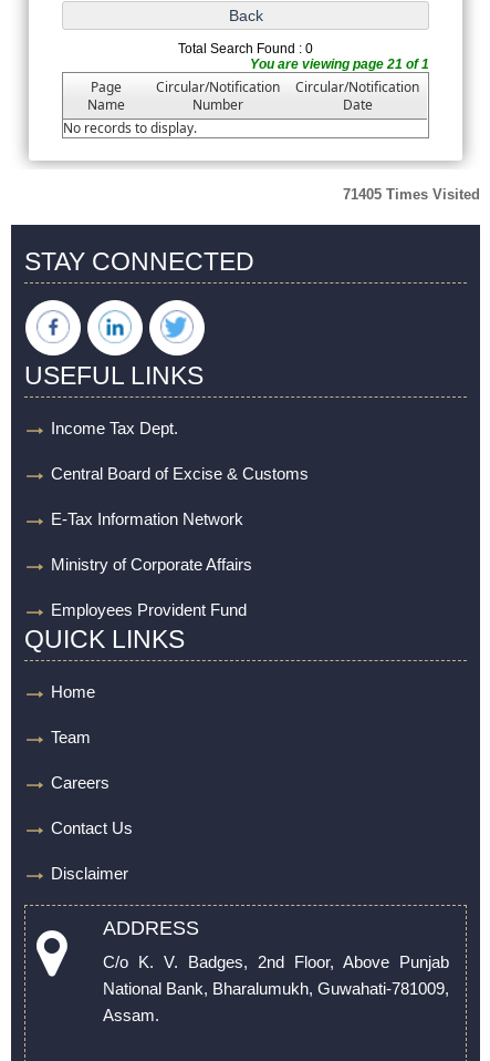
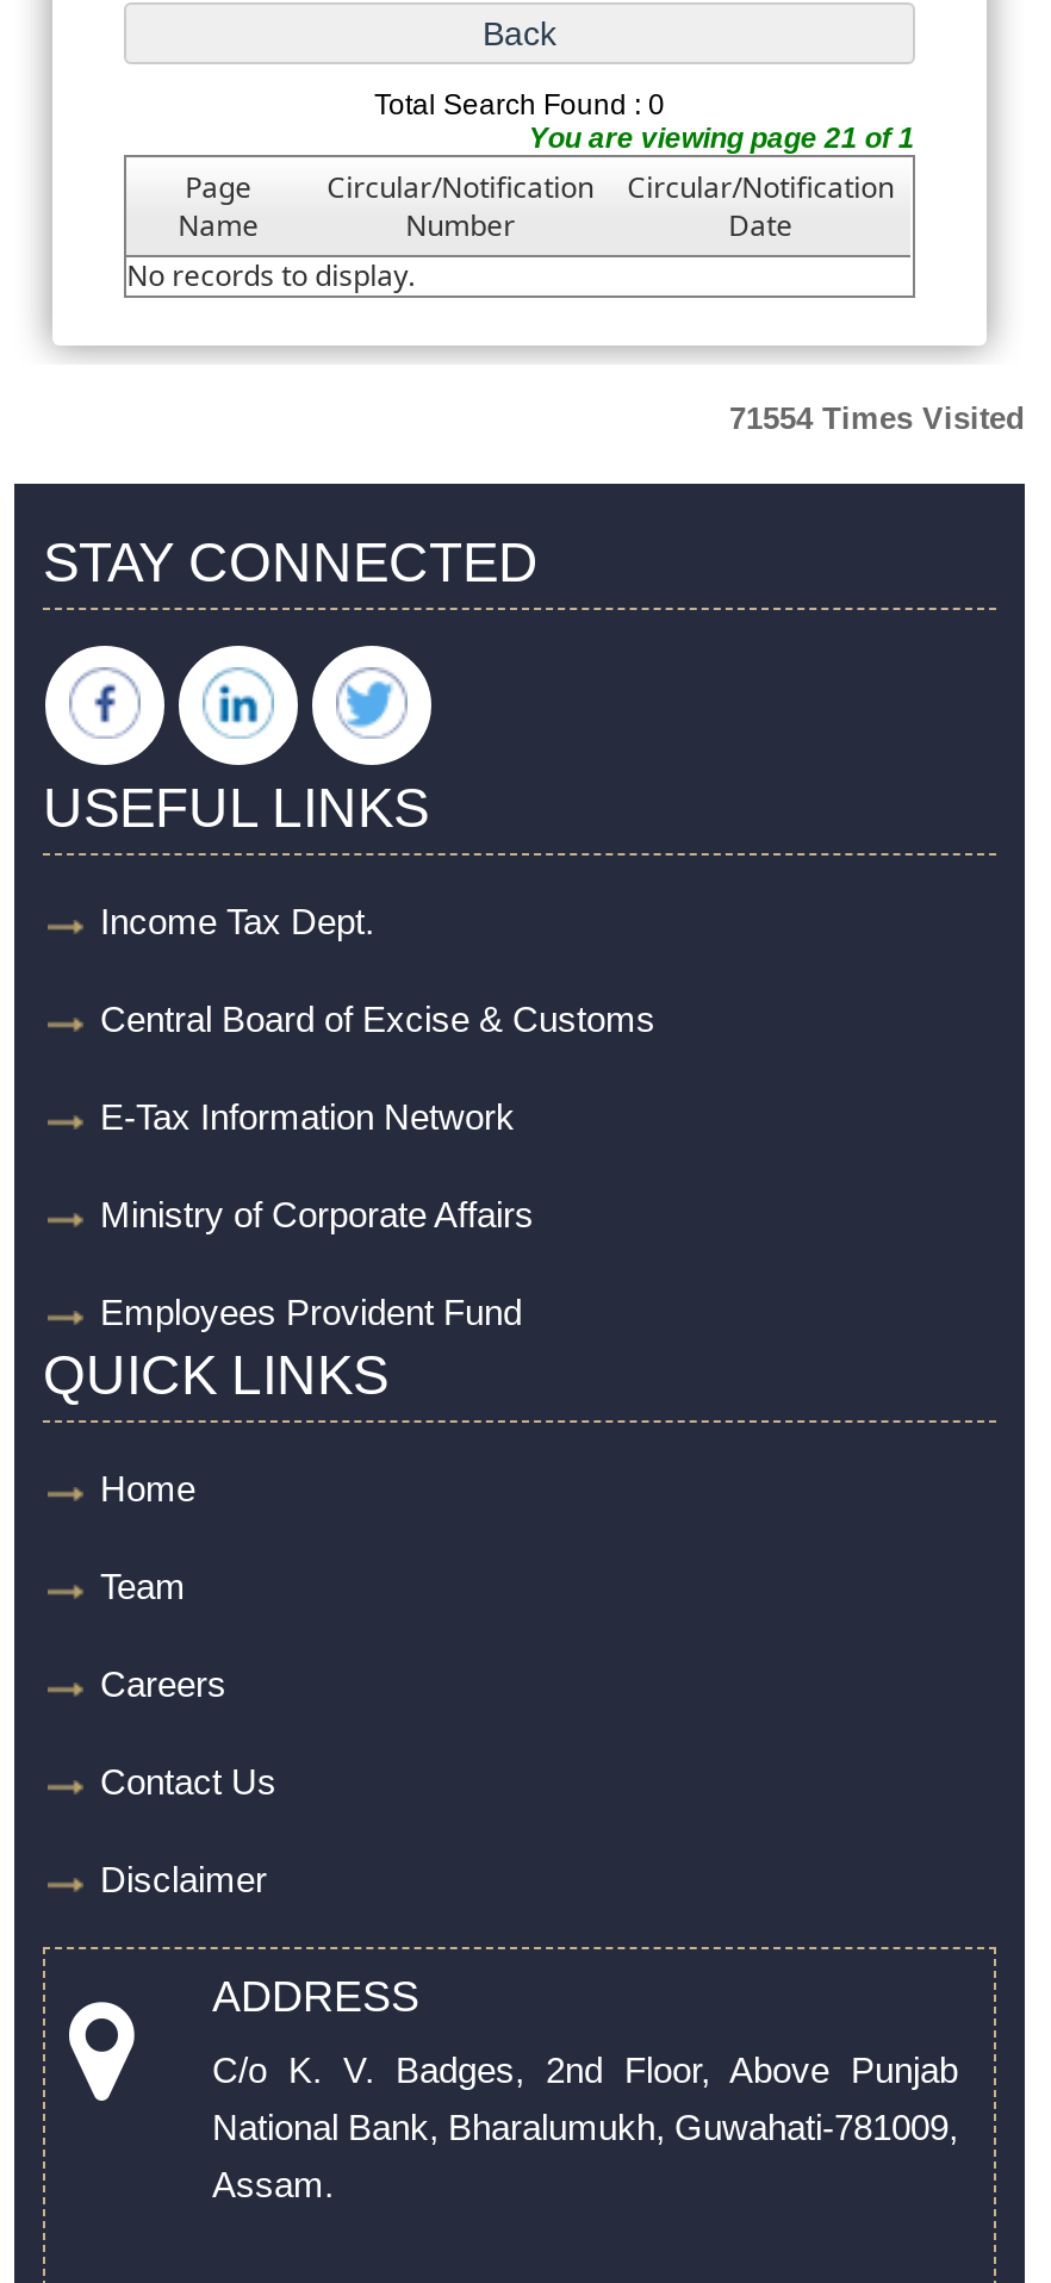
[343,186,480,203] 71405 Times Visited -> [729,400,1025,436] 71554 Times Visited

